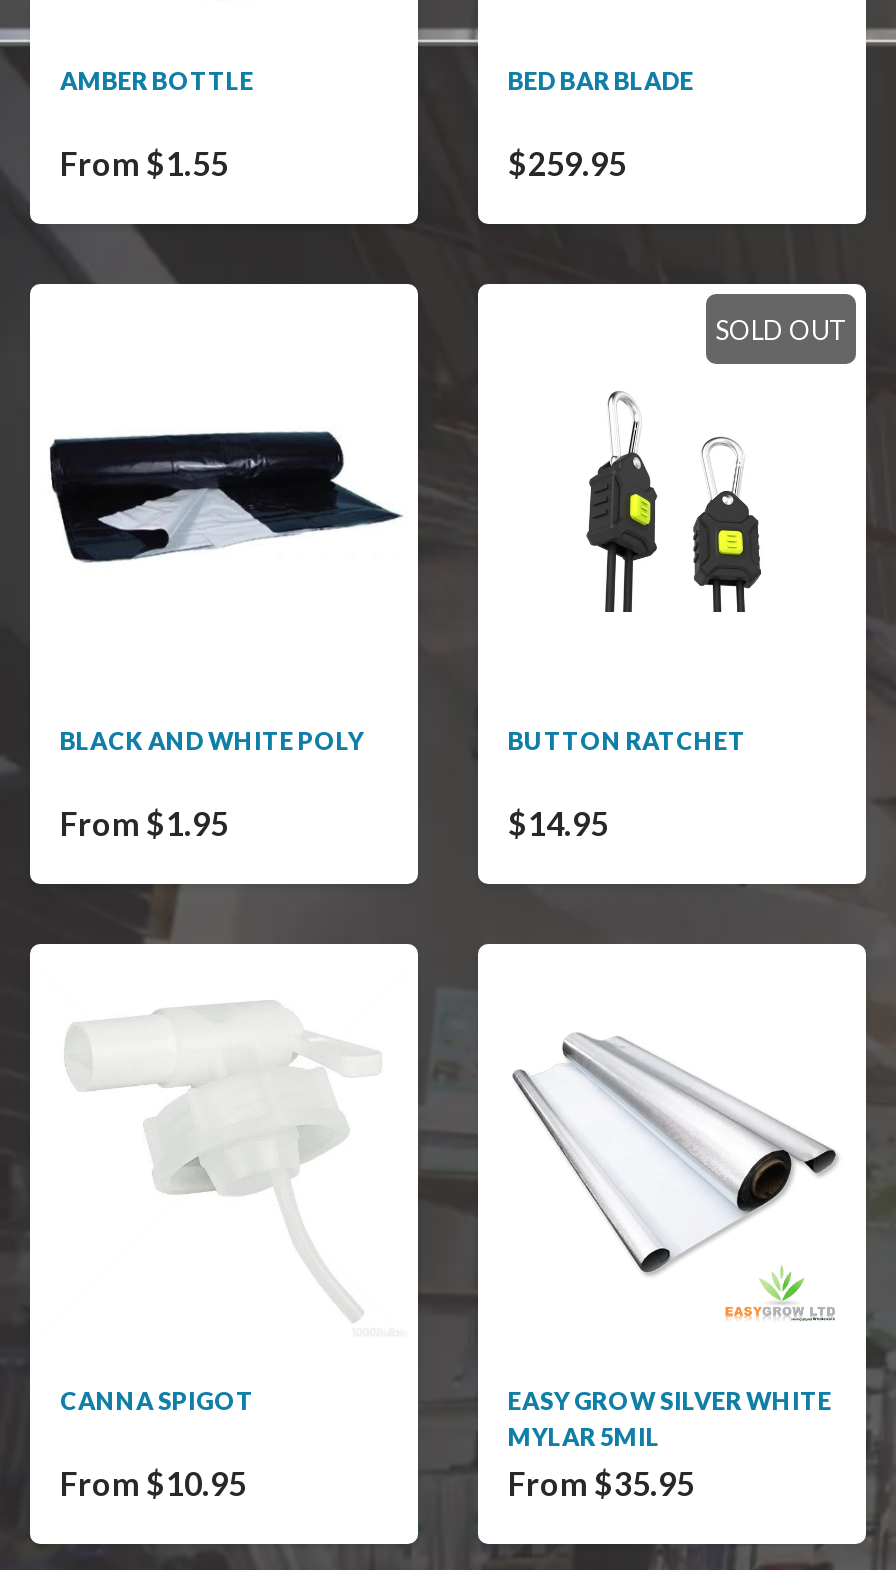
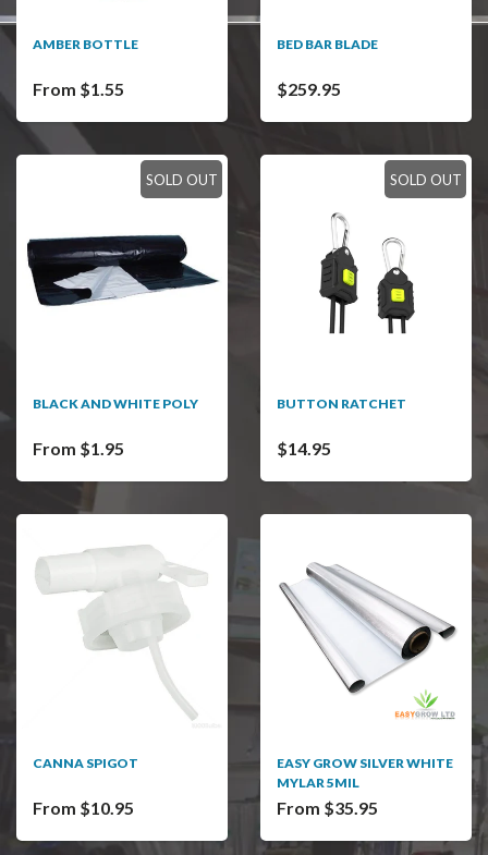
none -> [145,171,217,189] SOLD OUT

